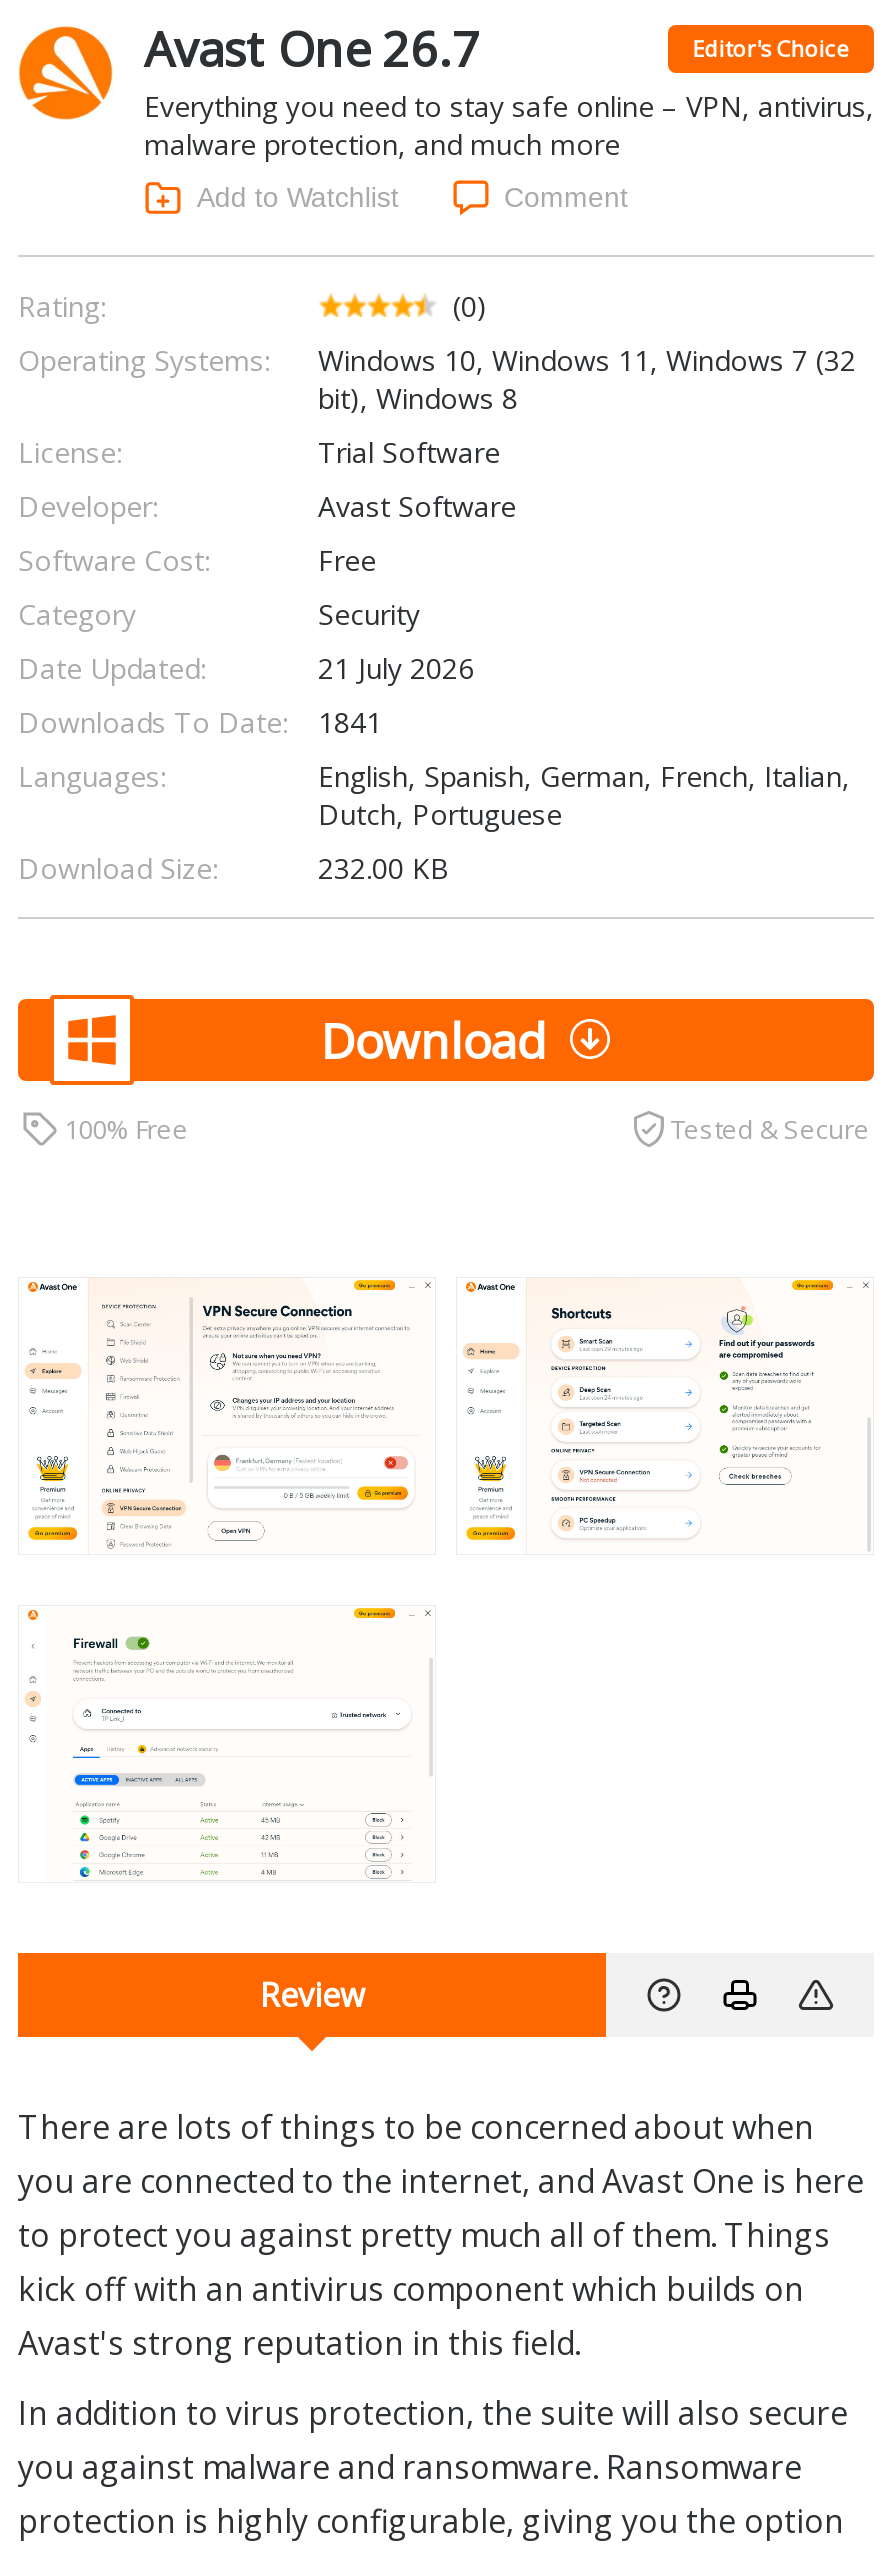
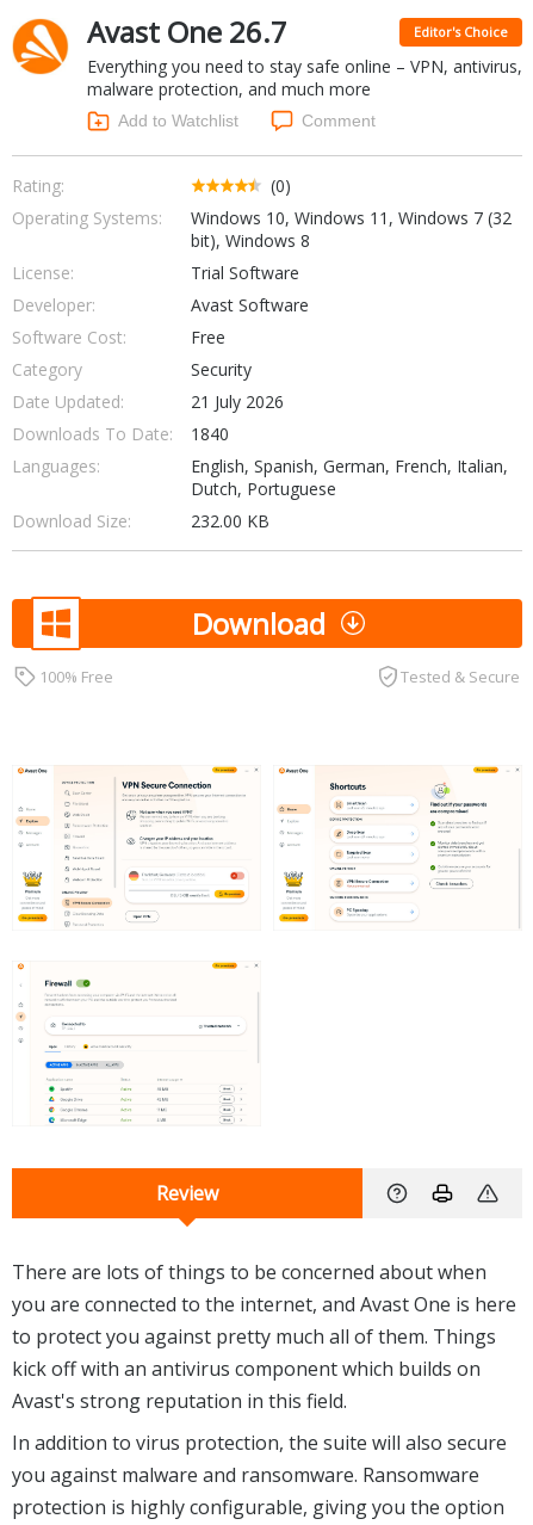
[18,702,382,740] Downloads To Date: 1841 -> [12,422,229,444] Downloads To Date: 1840

